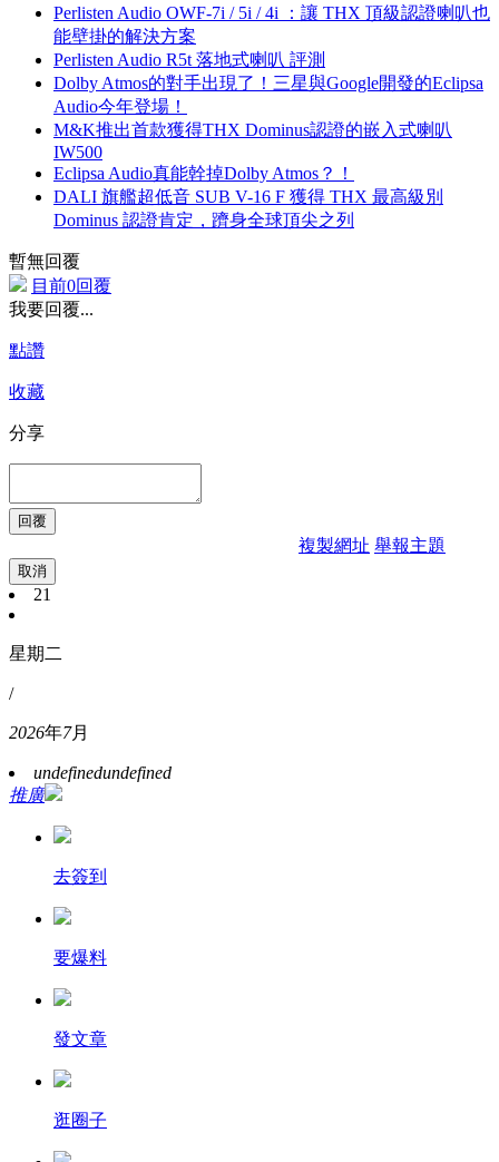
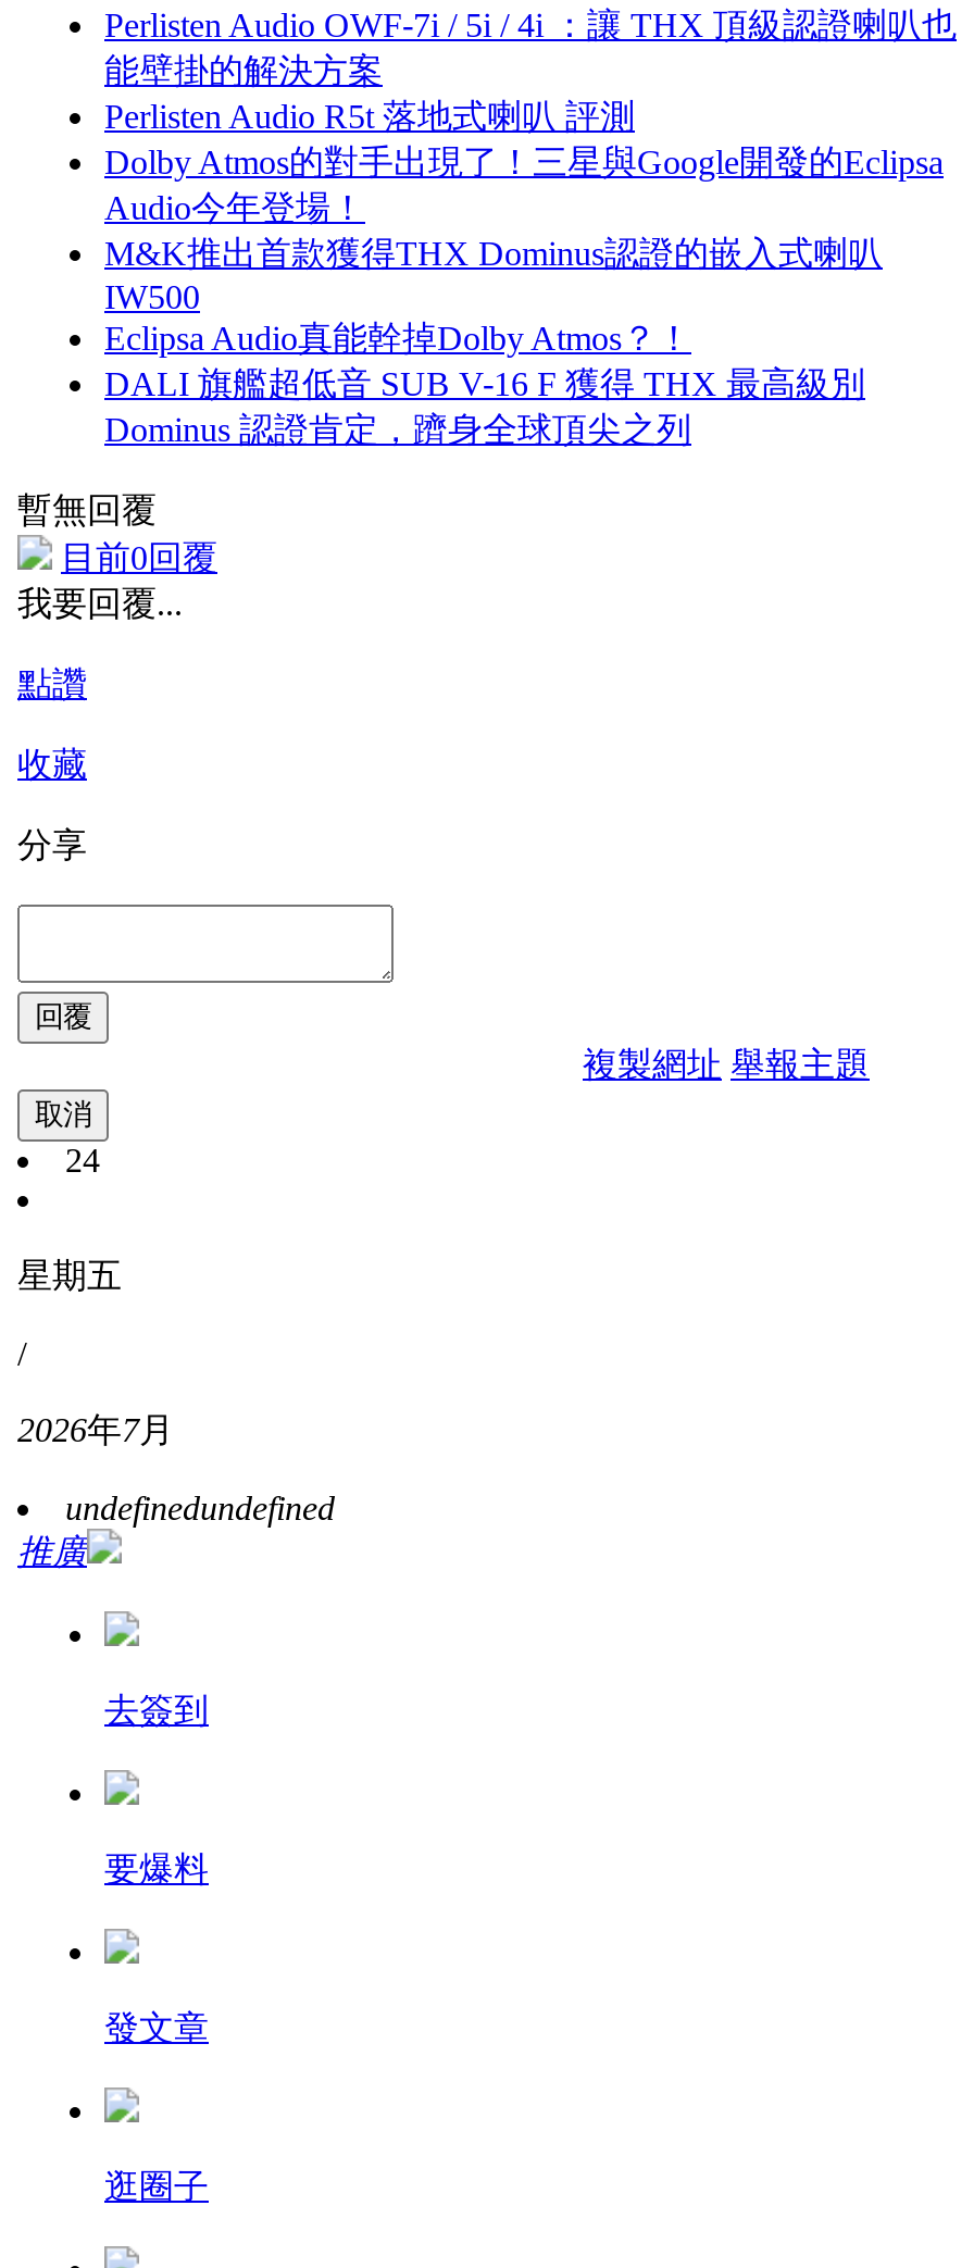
[33,585,51,604] 21 -> [65,1141,100,1178] 24
[9,644,62,663] 星期二 -> [17,1256,122,1293] 星期五

